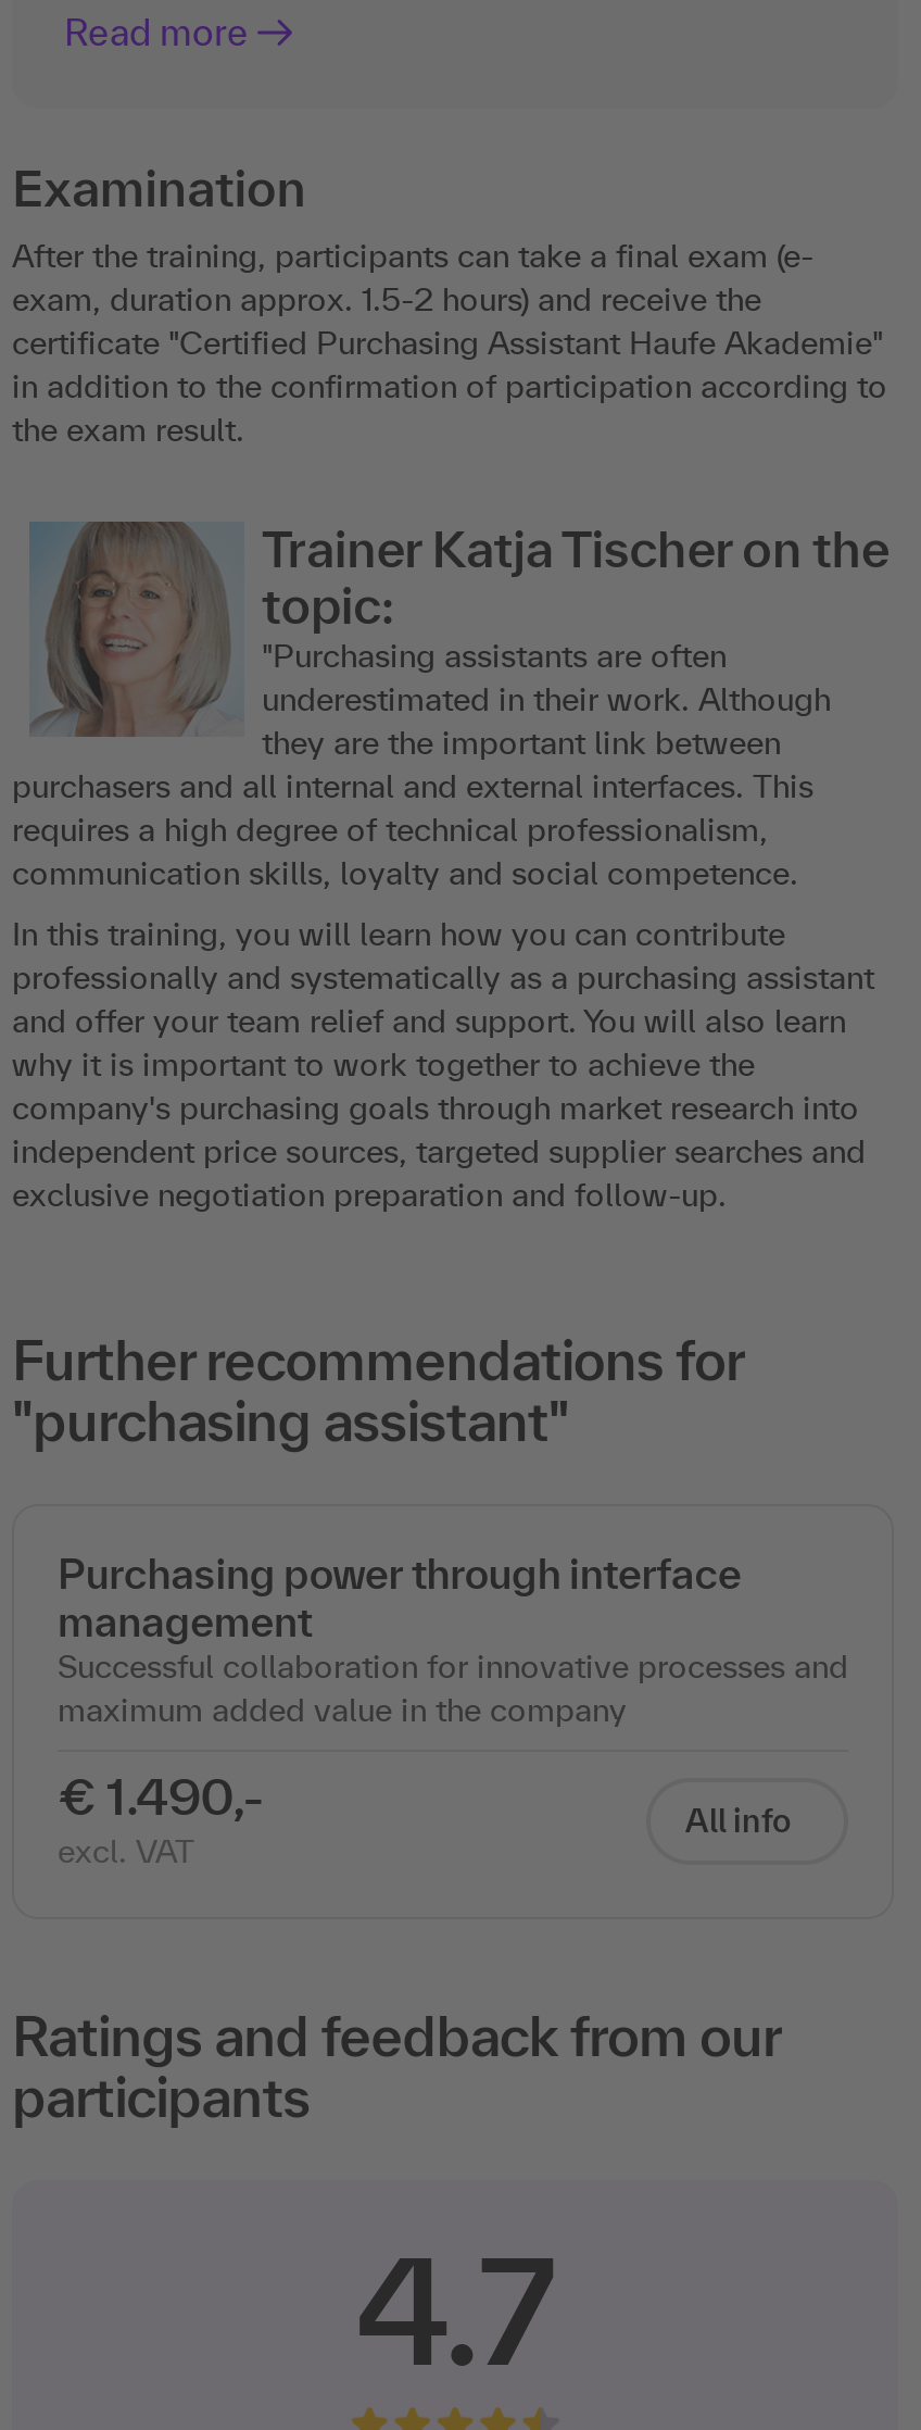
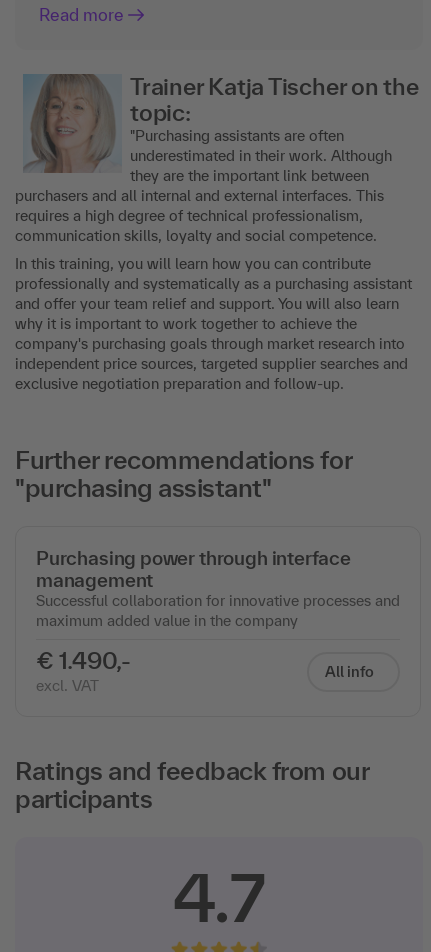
[12,159,887,448] Examination | After the training, participants can take a final exam (e- | exam, duration approx. 1.5-2 hours) and receive the | certificate "Certified Purchasing Assistant Haufe Akademie" | in addition to the confirmation of participation according to | the exam result. -> none

